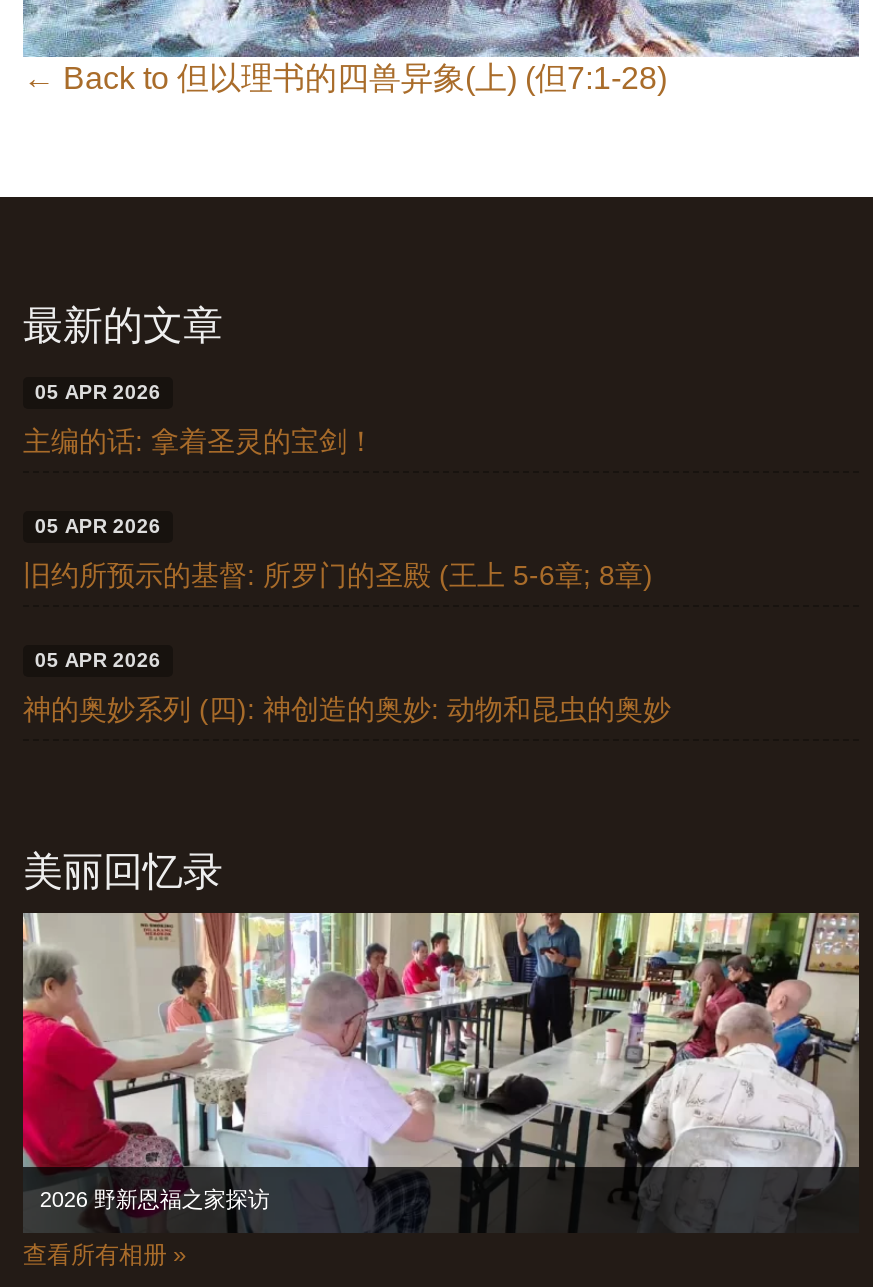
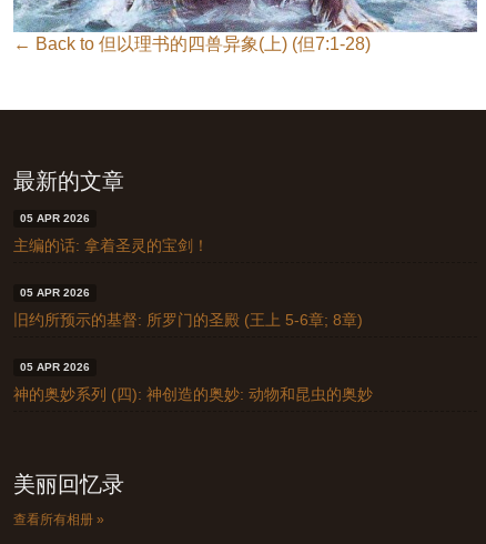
[21,910,861,1232] [image] | 2026 野新恩福之家探访 -> none

